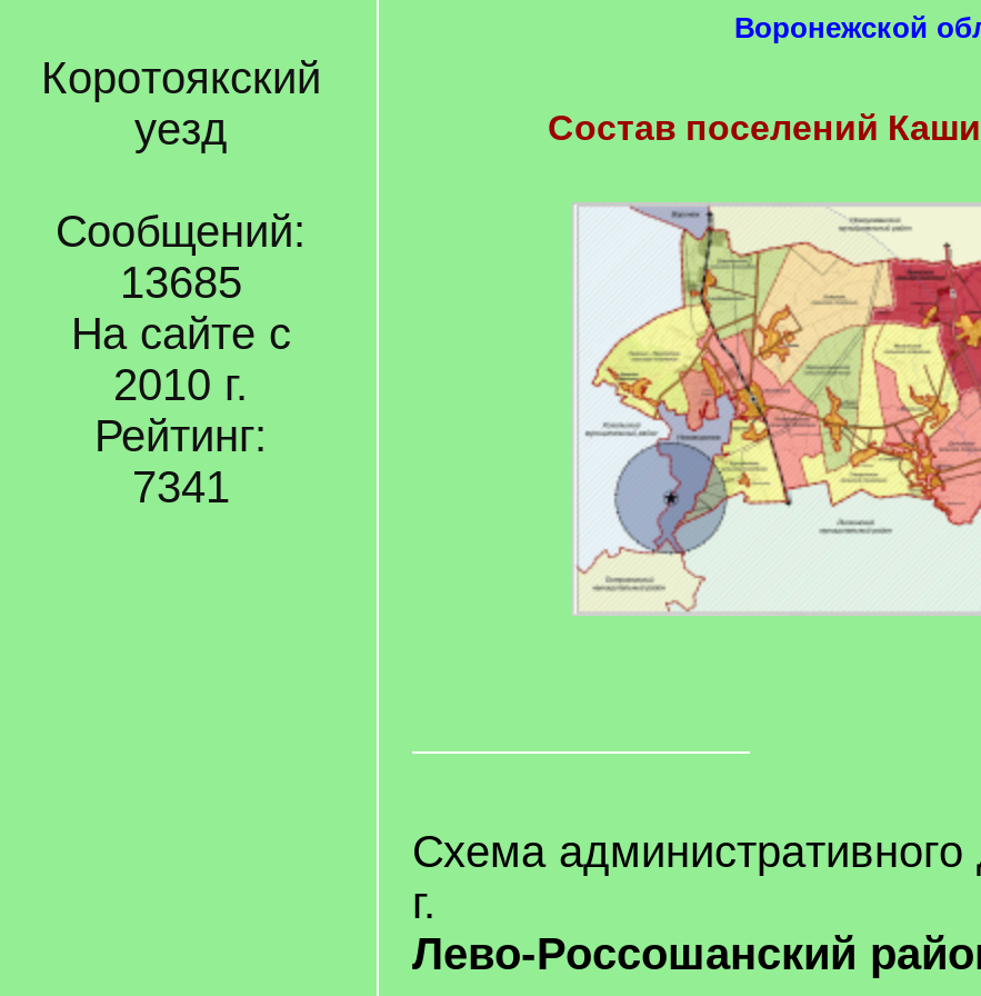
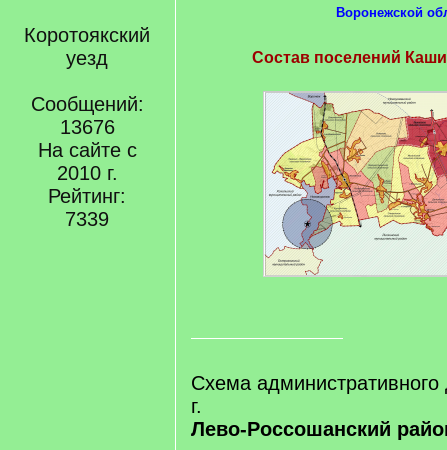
[120,258,242,307] 13685 -> [59,116,114,138] 13676
[132,462,230,511] 7341 -> [65,208,109,230] 7339

